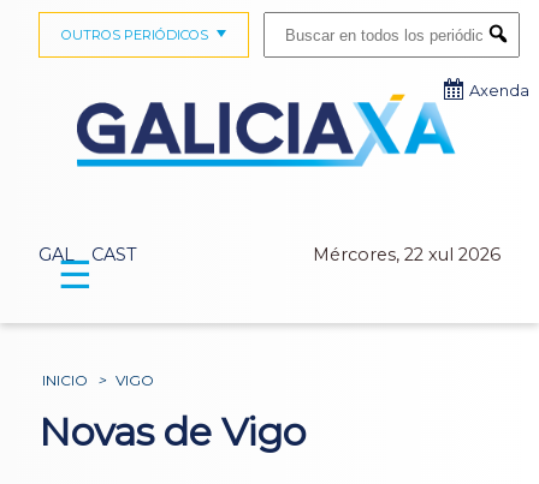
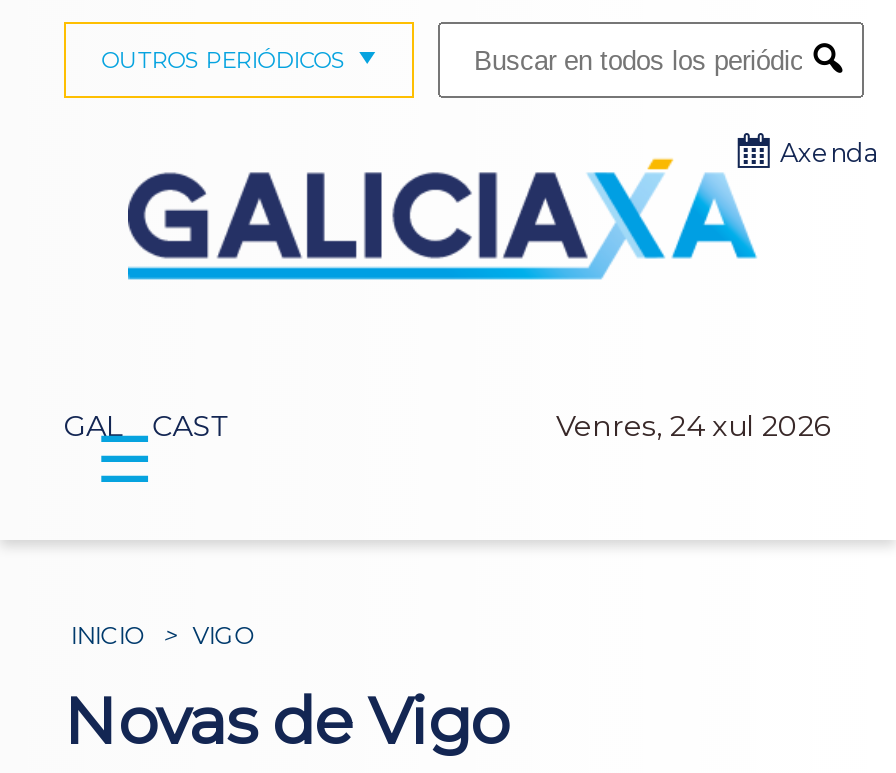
[313,243,500,265] Mércores, 22 xul 2026 -> [556,407,832,443] Venres, 24 xul 2026

